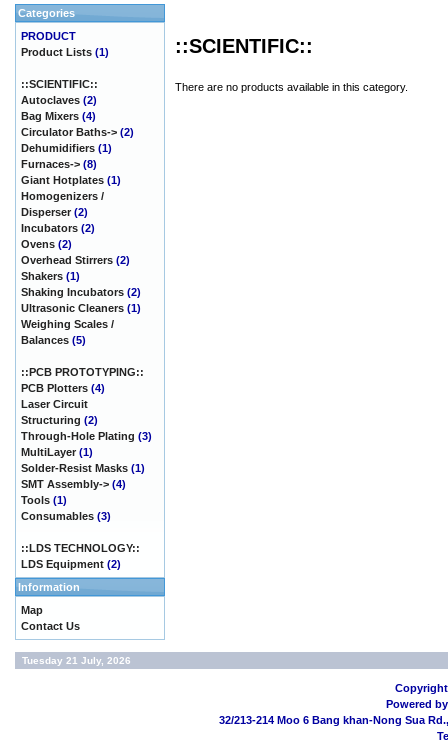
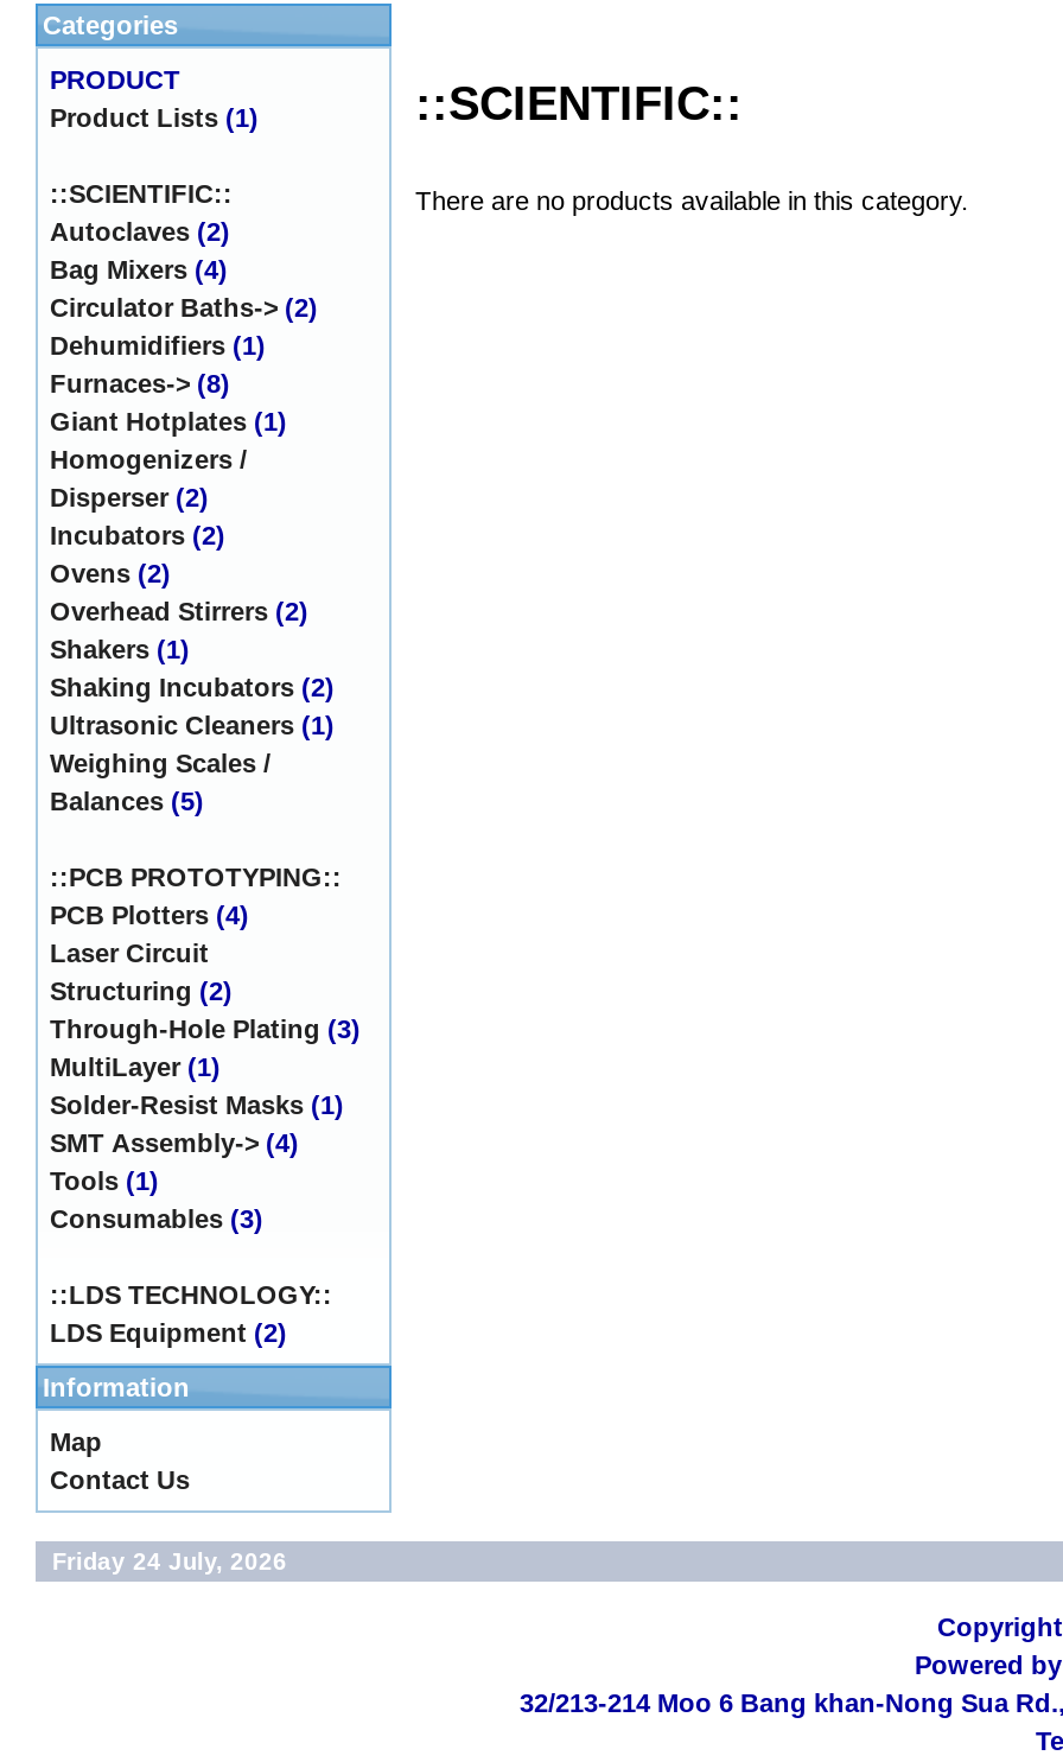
[16,655,137,666] Tuesday 21 July, 2026 -> [38,1548,301,1575] Friday 24 July, 2026

